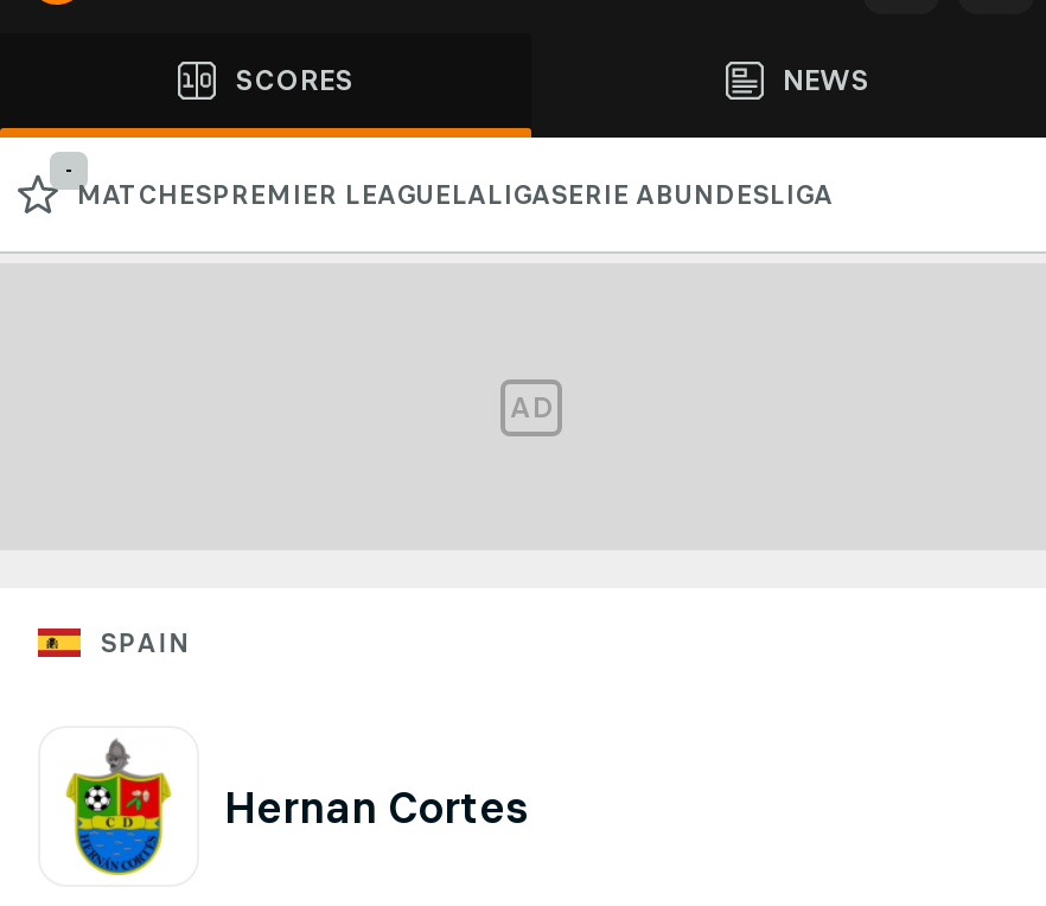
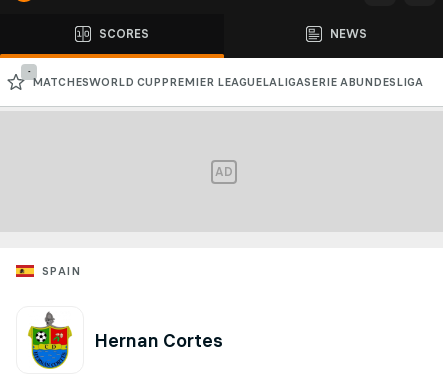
[76,178,833,211] MATCHESPREMIER LEAGUELALIGASERIE ABUNDESLIGA -> [32,75,423,89] MATCHESWORLD CUP PREMIER LEAGUELALIGASERIE ABUNDESLIGA

